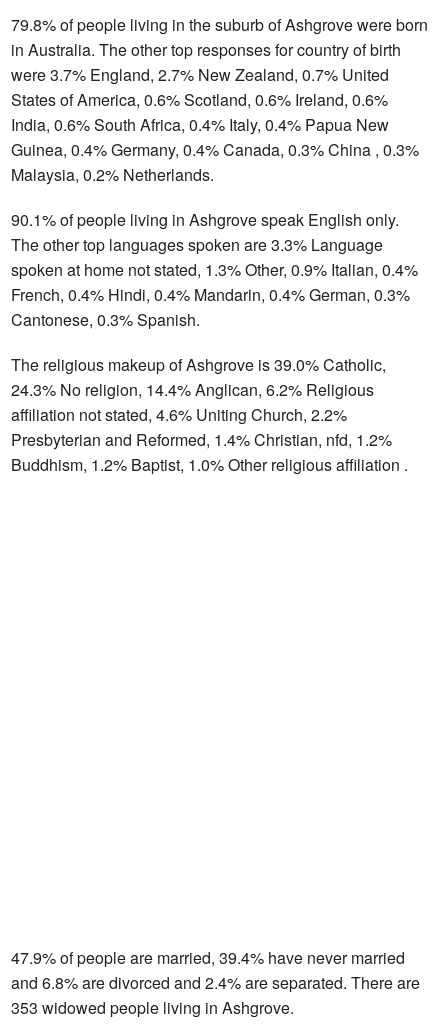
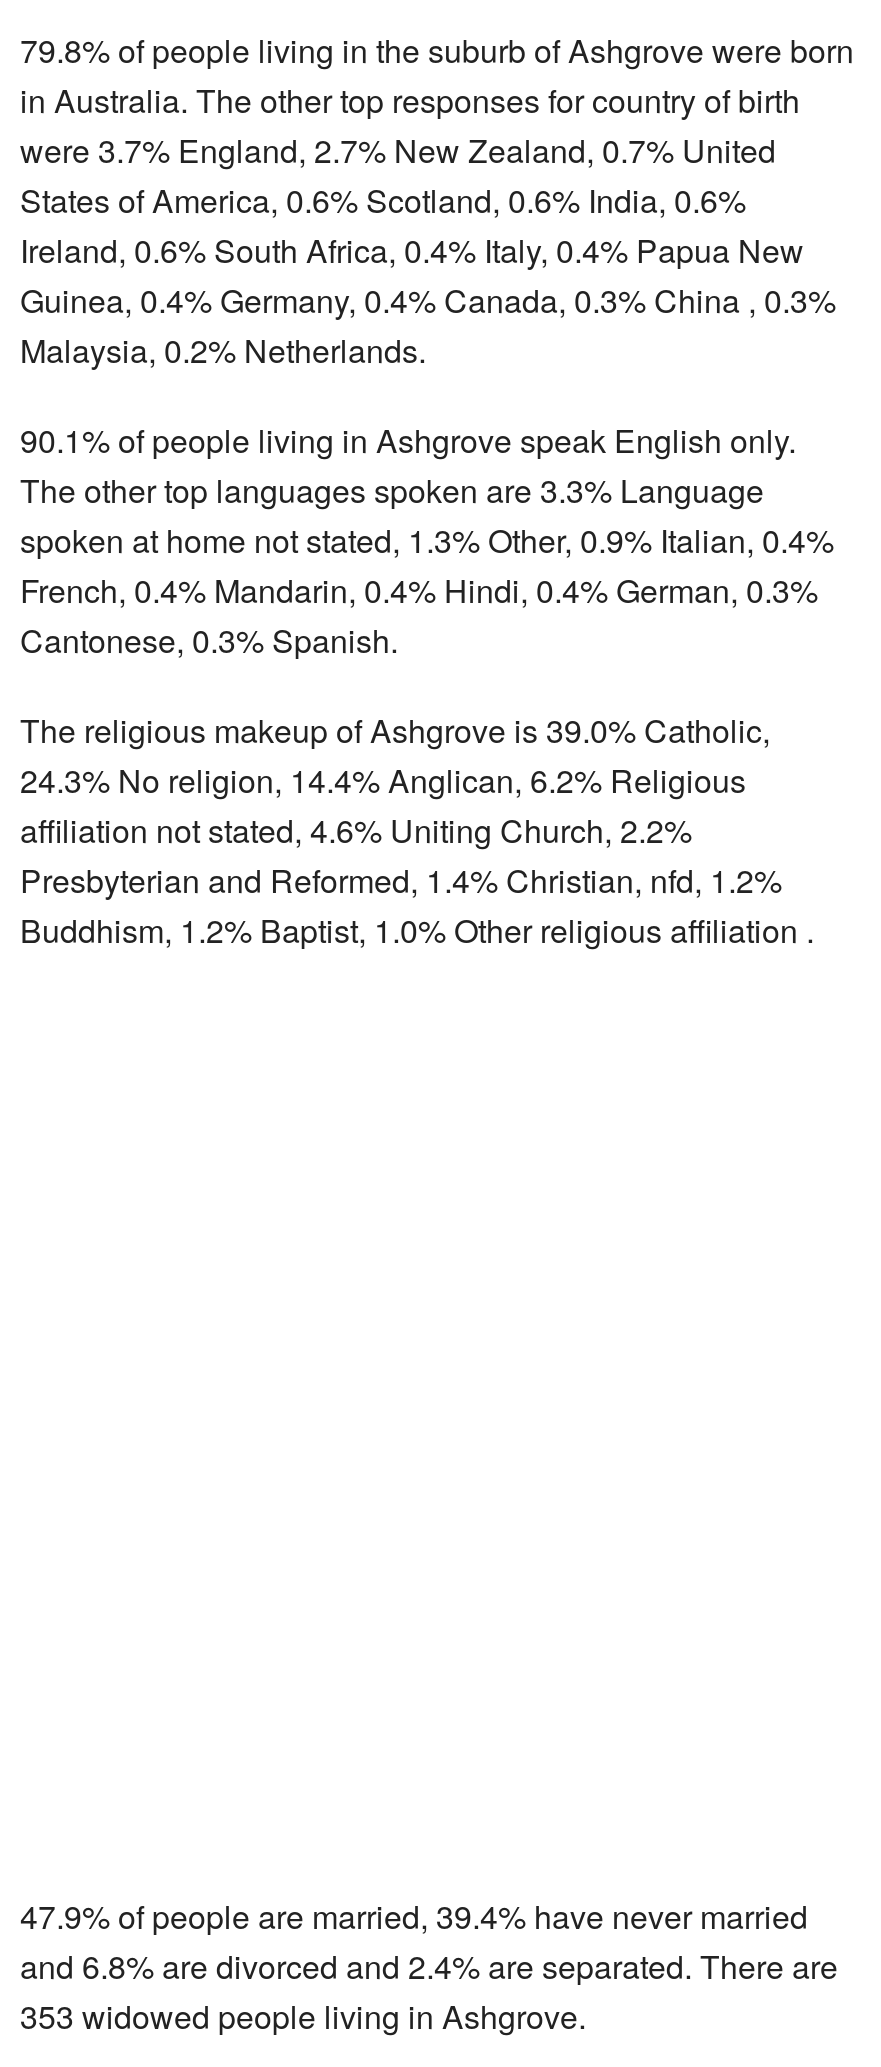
[11,88,388,111] States of America, 0.6% Scotland, 0.6% Ireland, 0.6% -> [20,177,746,223] States of America, 0.6% Scotland, 0.6% India, 0.6%
[11,113,389,136] India, 0.6% South Africa, 0.4% Italy, 0.4% Papua New -> [20,227,804,273] Ireland, 0.6% South Africa, 0.4% Italy, 0.4% Papua New
[11,283,410,306] French, 0.4% Hindi, 0.4% Mandarin, 0.4% German, 0.3% -> [20,567,818,613] French, 0.4% Mandarin, 0.4% Hindi, 0.4% German, 0.3%

